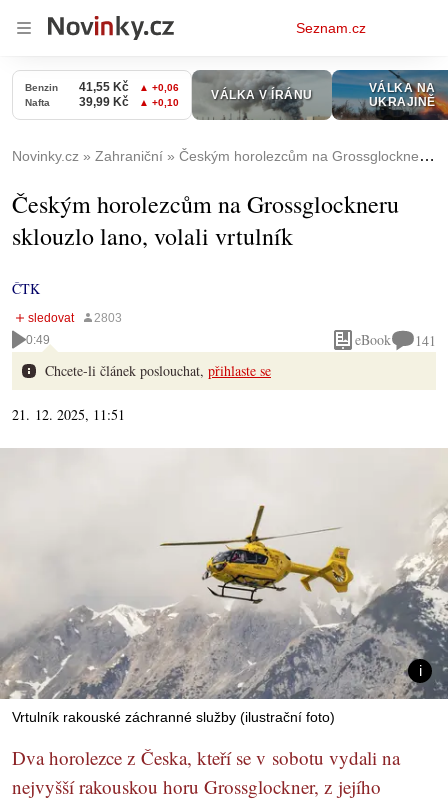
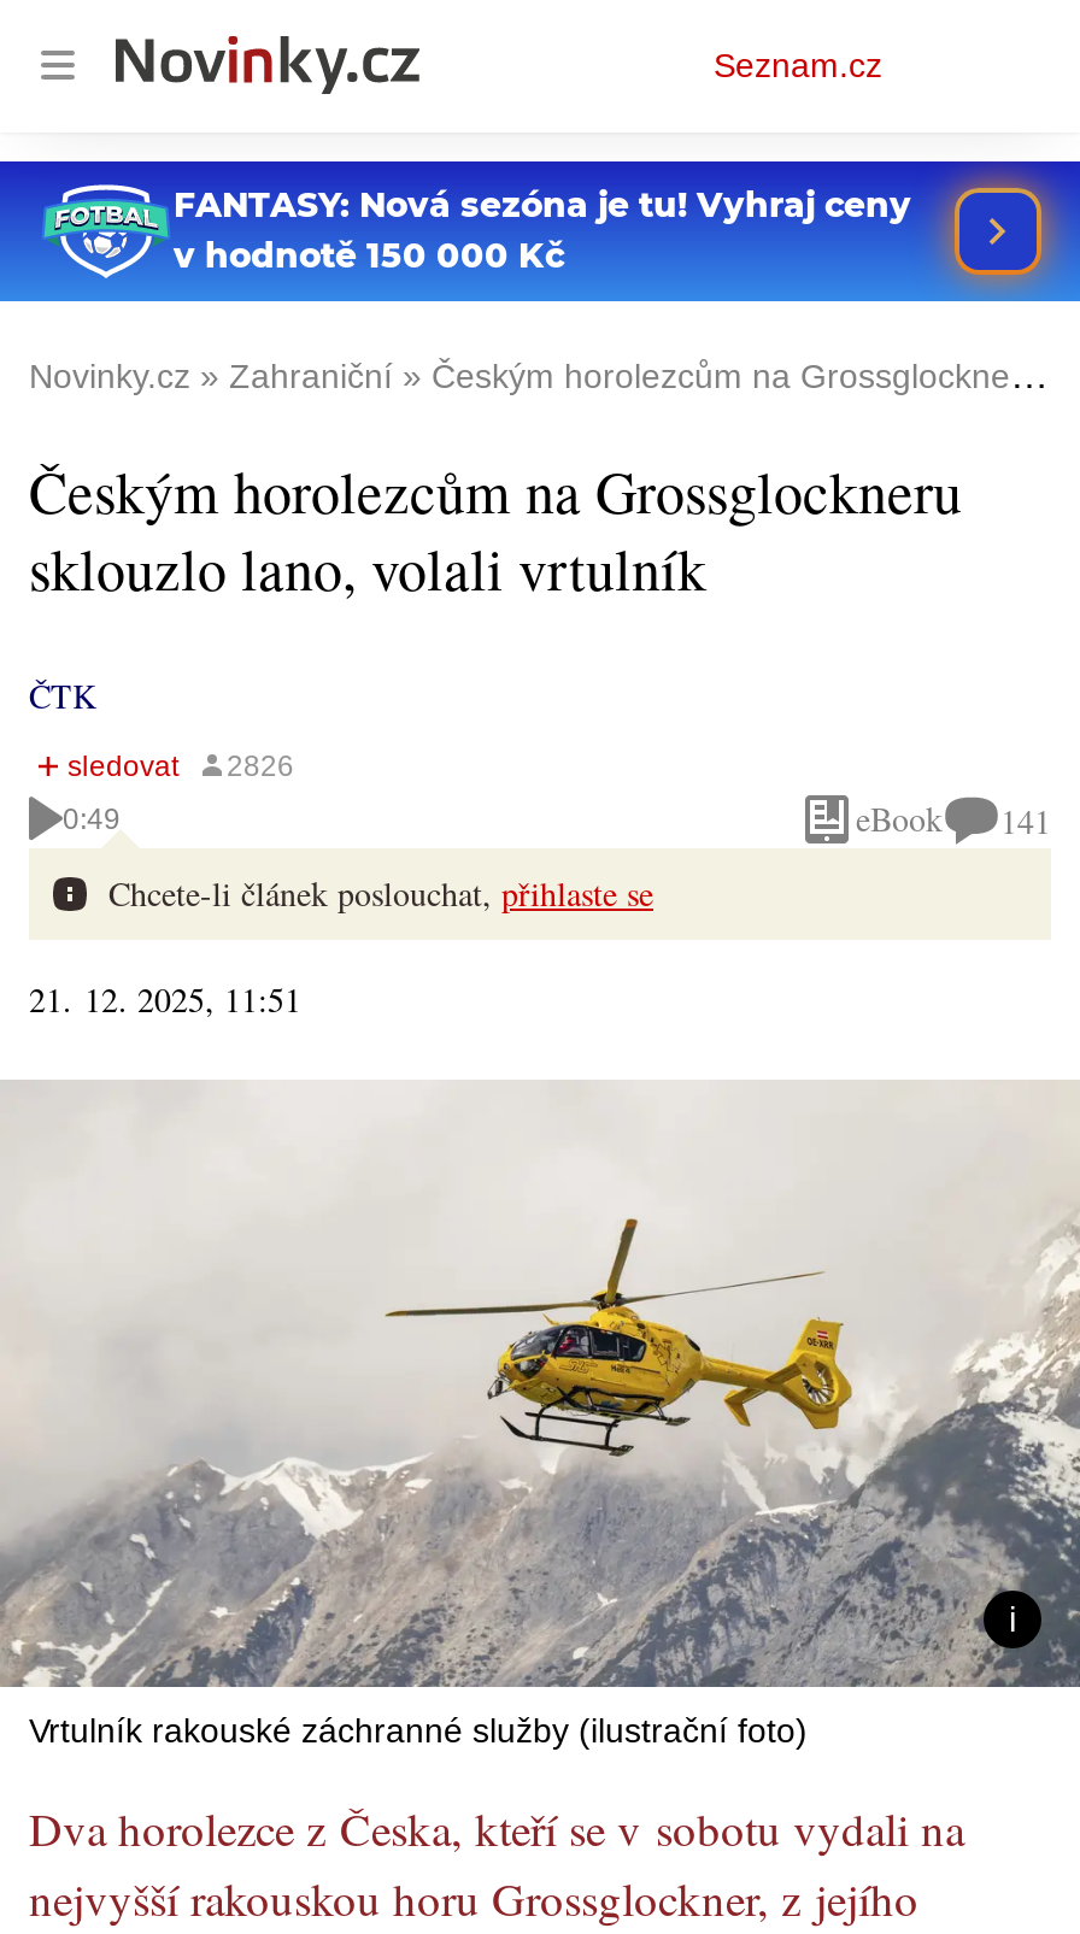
[3,68,445,125] [image] -> [7,159,1073,304] [image]

